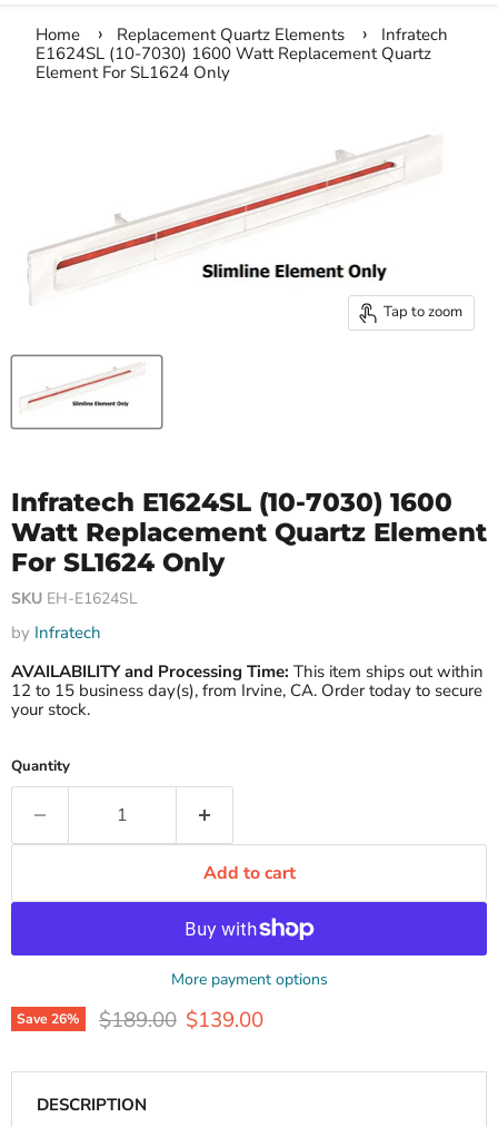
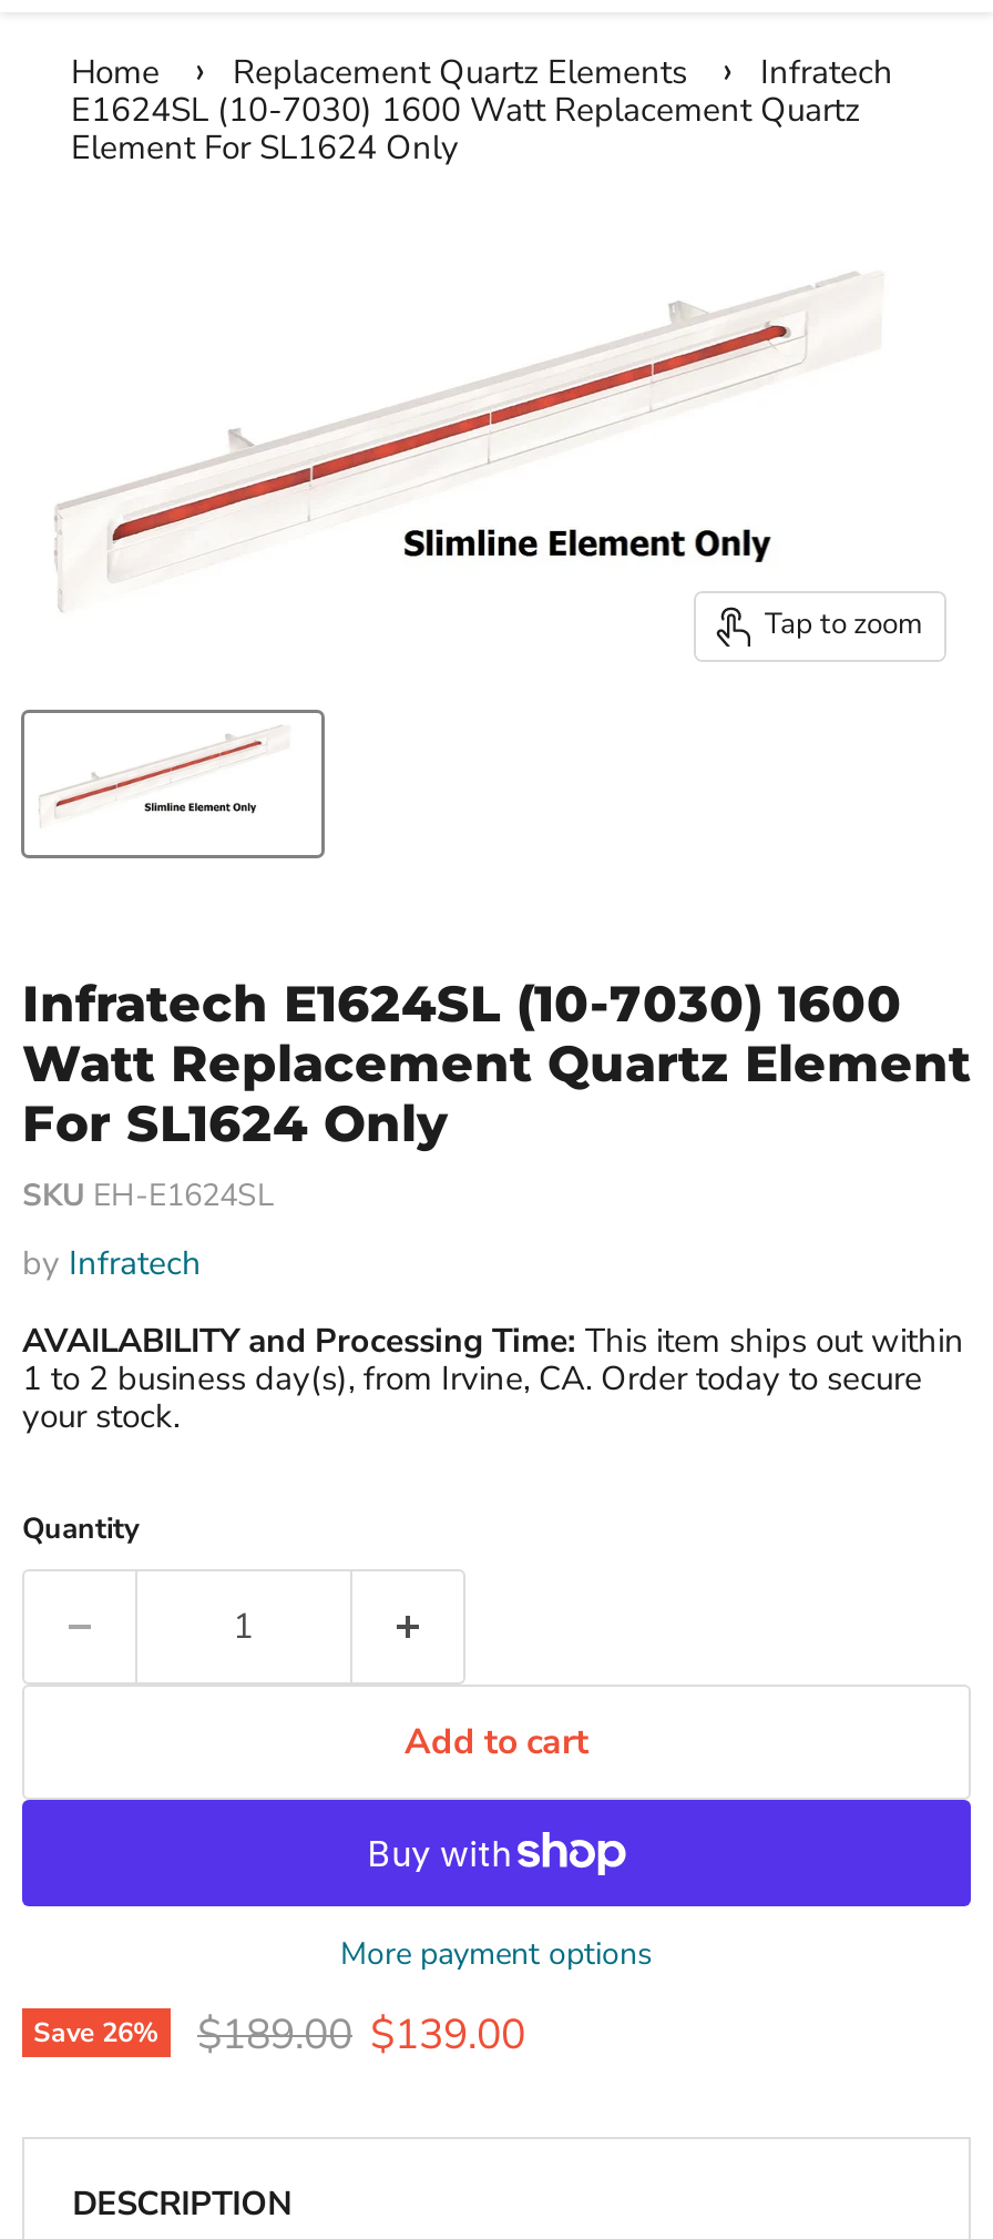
[11,679,482,701] 12 to 15 business day(s), from Irvine, CA. Order today to secure -> [22,1356,922,1400] 1 to 2 business day(s), from Irvine, CA. Order today to secure

